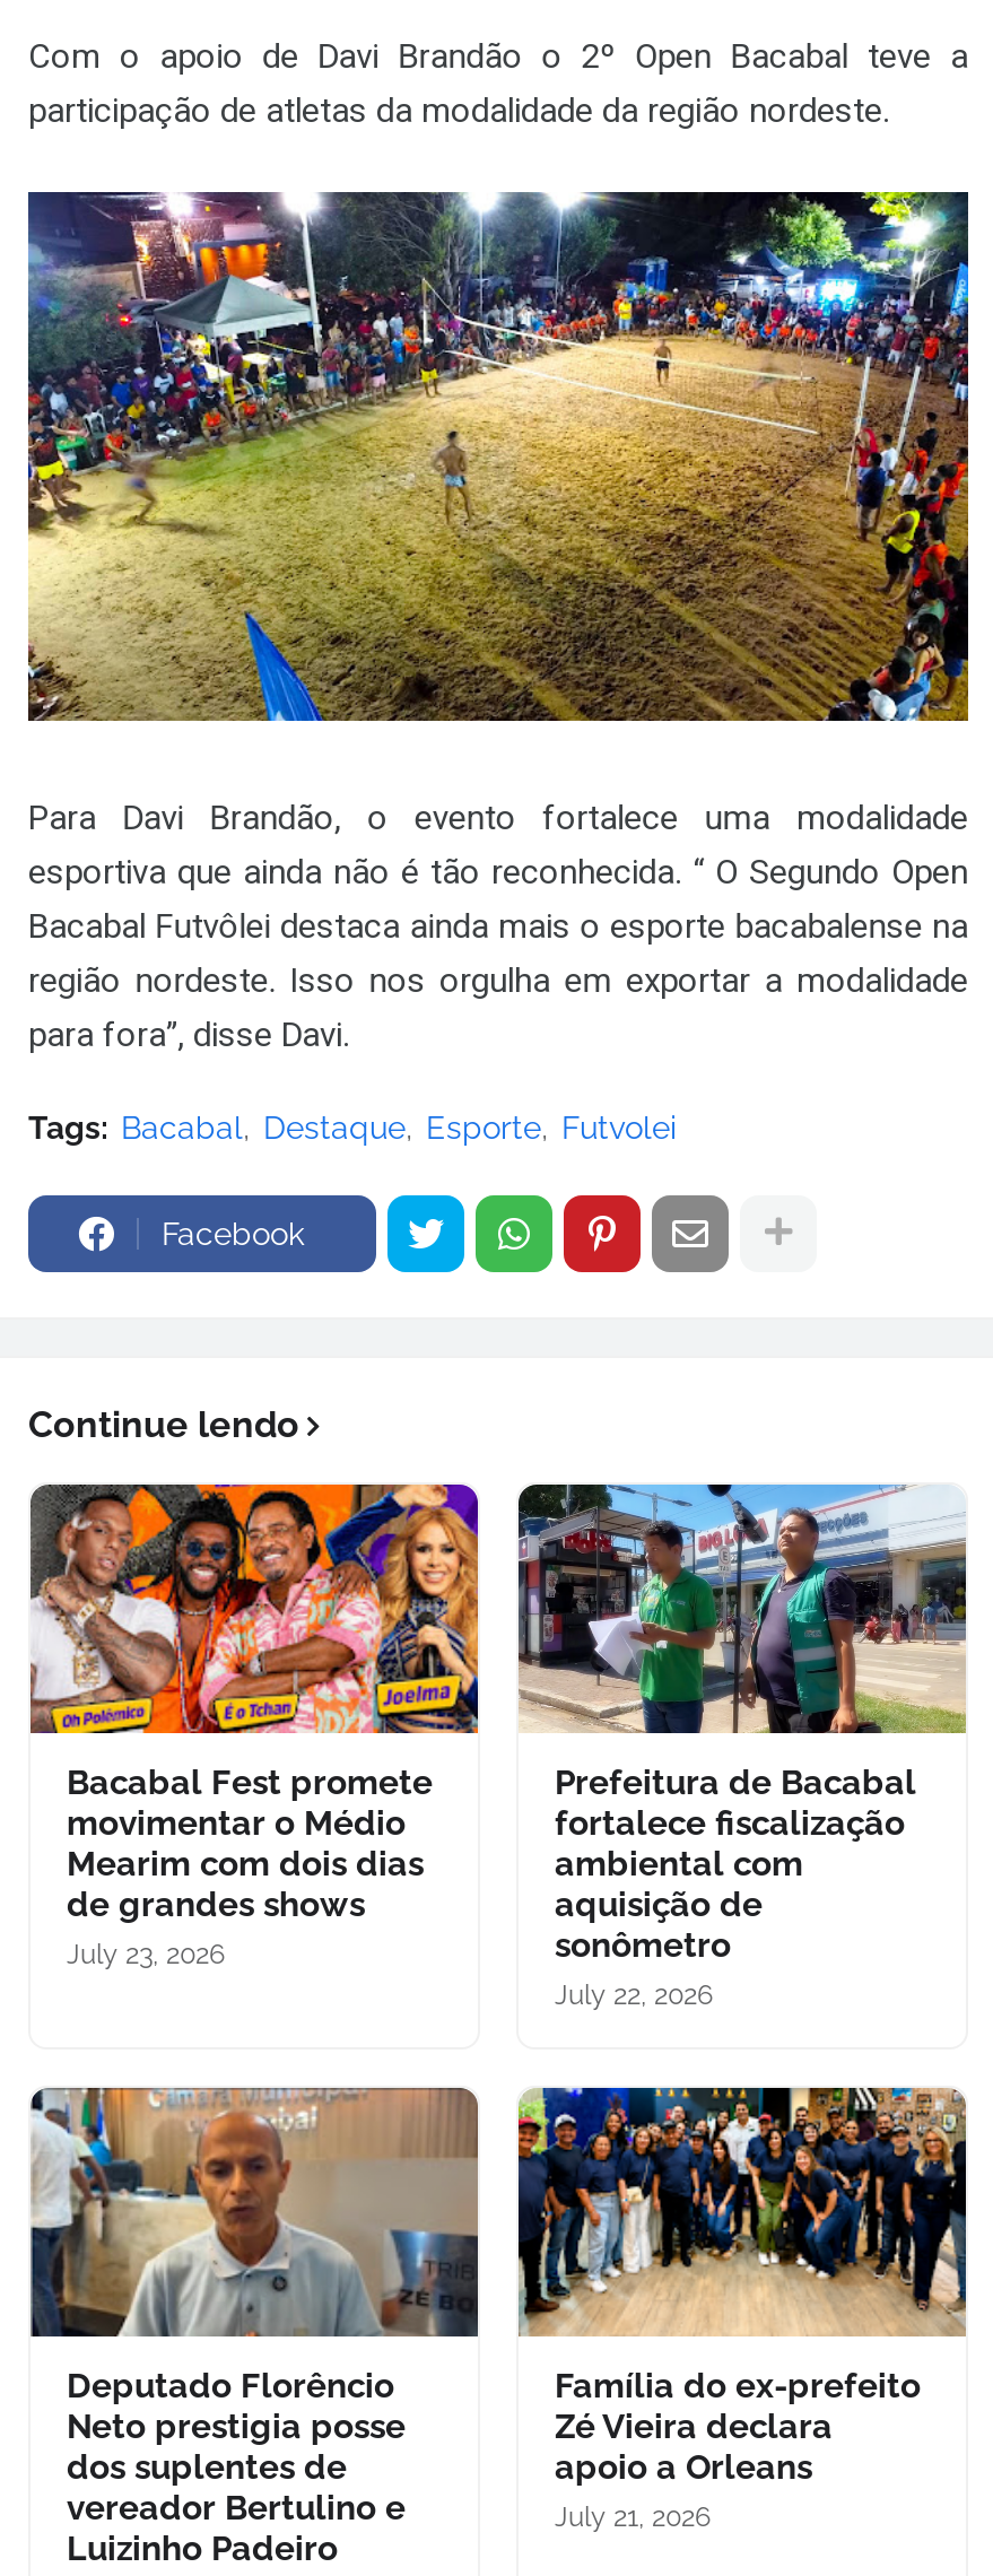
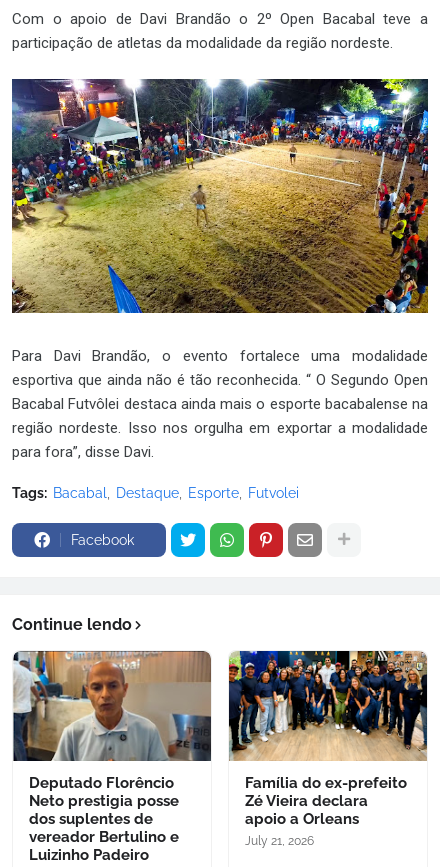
[28,1482,480,1970] [image] | Bacabal Fest promete | movimentar o Médio | Mearim com dois dias | de grandes shows | July 23, 2026 -> none
[516,1482,968,2010] [image] | Prefeitura de Bacabal | fortalece fiscalização | ambiental com | aquisição de | sonômetro | July 22, 2026 -> none

